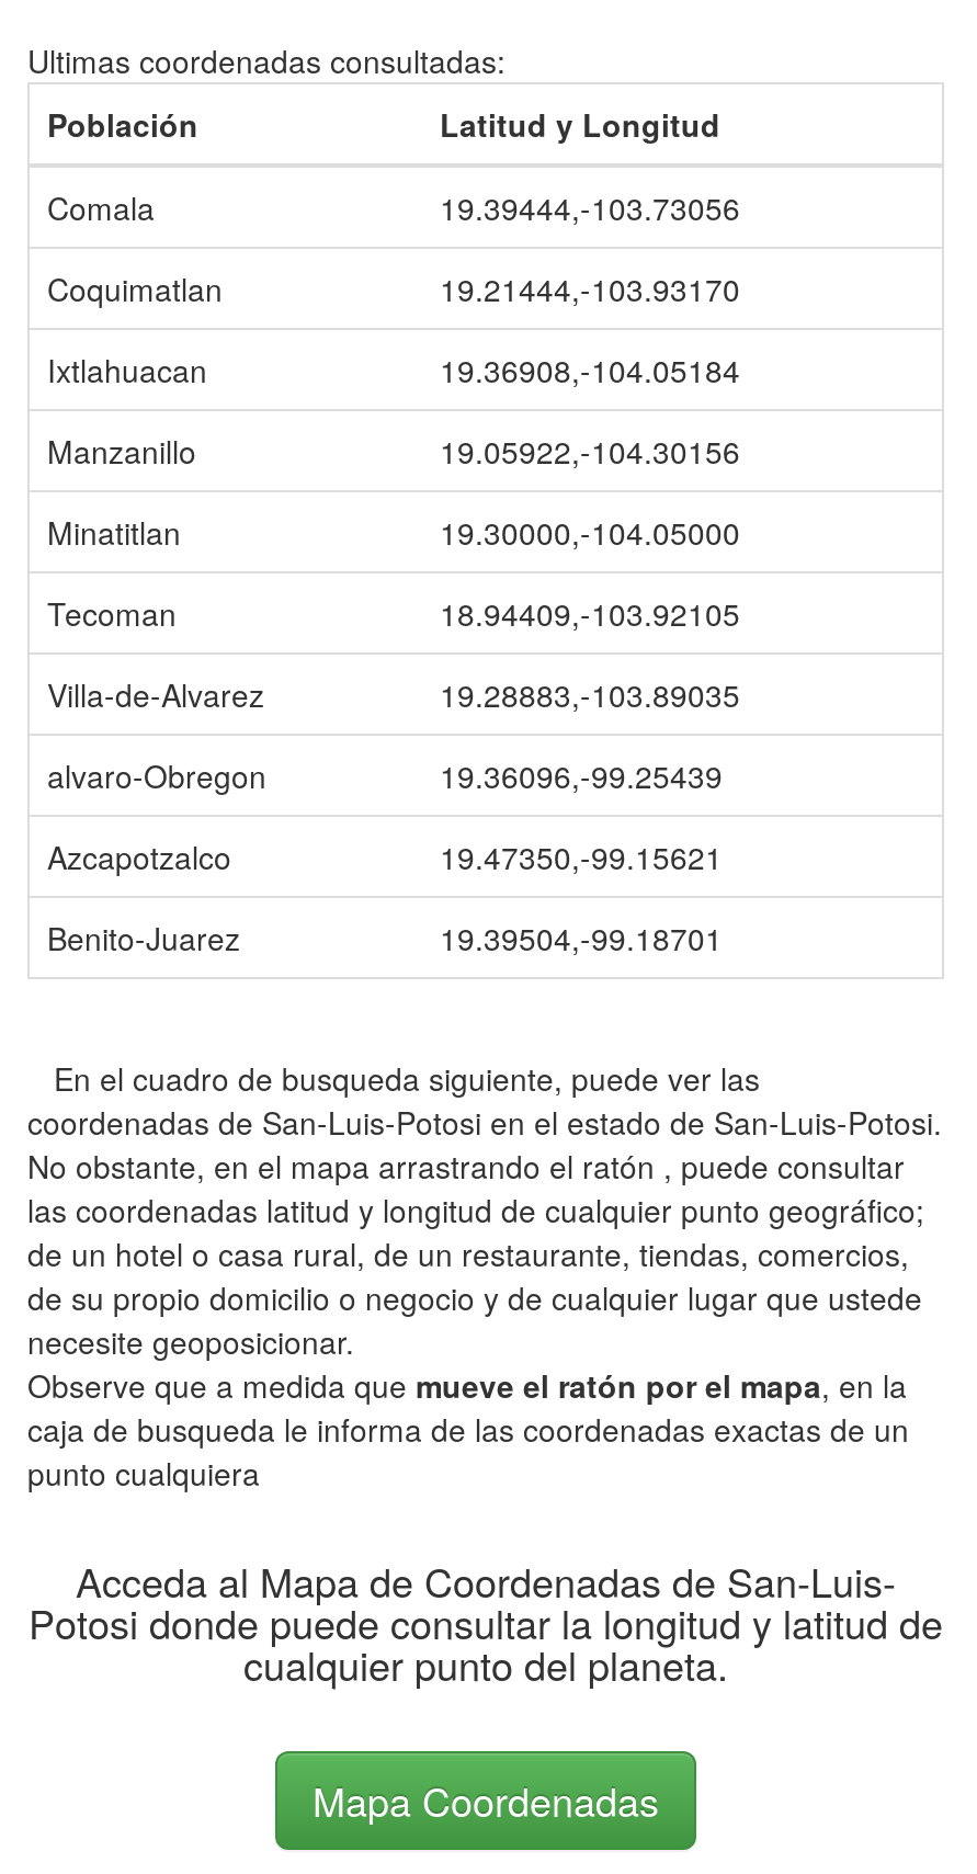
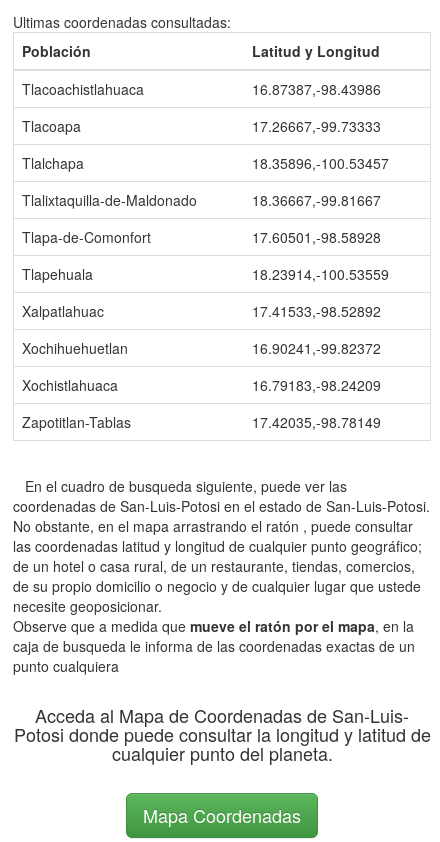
[47,185,740,229] Comala | 19.39444,-103.73056 -> [22,79,381,99] Tlacoachistlahuaca | 16.87387,-98.43986
[47,266,740,310] Coquimatlan | 19.21444,-103.93170 -> [22,116,381,136] Tlacoapa | 17.26667,-99.73333
[47,348,740,391] Ixtlahuacan | 19.36908,-104.05184 -> [22,153,389,173] Tlalchapa | 18.35896,-100.53457
[47,429,740,473] Manzanillo | 19.05922,-104.30156 -> [22,190,381,210] Tlalixtaquilla-de-Maldonado | 18.36667,-99.81667
[47,510,740,554] Minatitlan | 19.30000,-104.05000 -> [22,227,381,247] Tlapa-de-Comonfort | 17.60501,-98.58928
[47,591,740,635] Tecoman | 18.94409,-103.92105 -> [22,264,389,284] Tlapehuala | 18.23914,-100.53559
[47,672,740,716] Villa-de-Alvarez | 19.28883,-103.89035 -> [22,301,381,321] Xalpatlahuac | 17.41533,-98.52892
[47,753,723,797] alvaro-Obregon | 19.36096,-99.25439 -> [22,338,381,358] Xochihuehuetlan | 16.90241,-99.82372
[47,834,723,878] Azcapotzalco | 19.47350,-99.15621 -> [22,375,381,395] Xochistlahuaca | 16.79183,-98.24209
[47,916,723,959] Benito-Juarez | 19.39504,-99.18701 -> [22,412,381,432] Zapotitlan-Tablas | 17.42035,-98.78149

